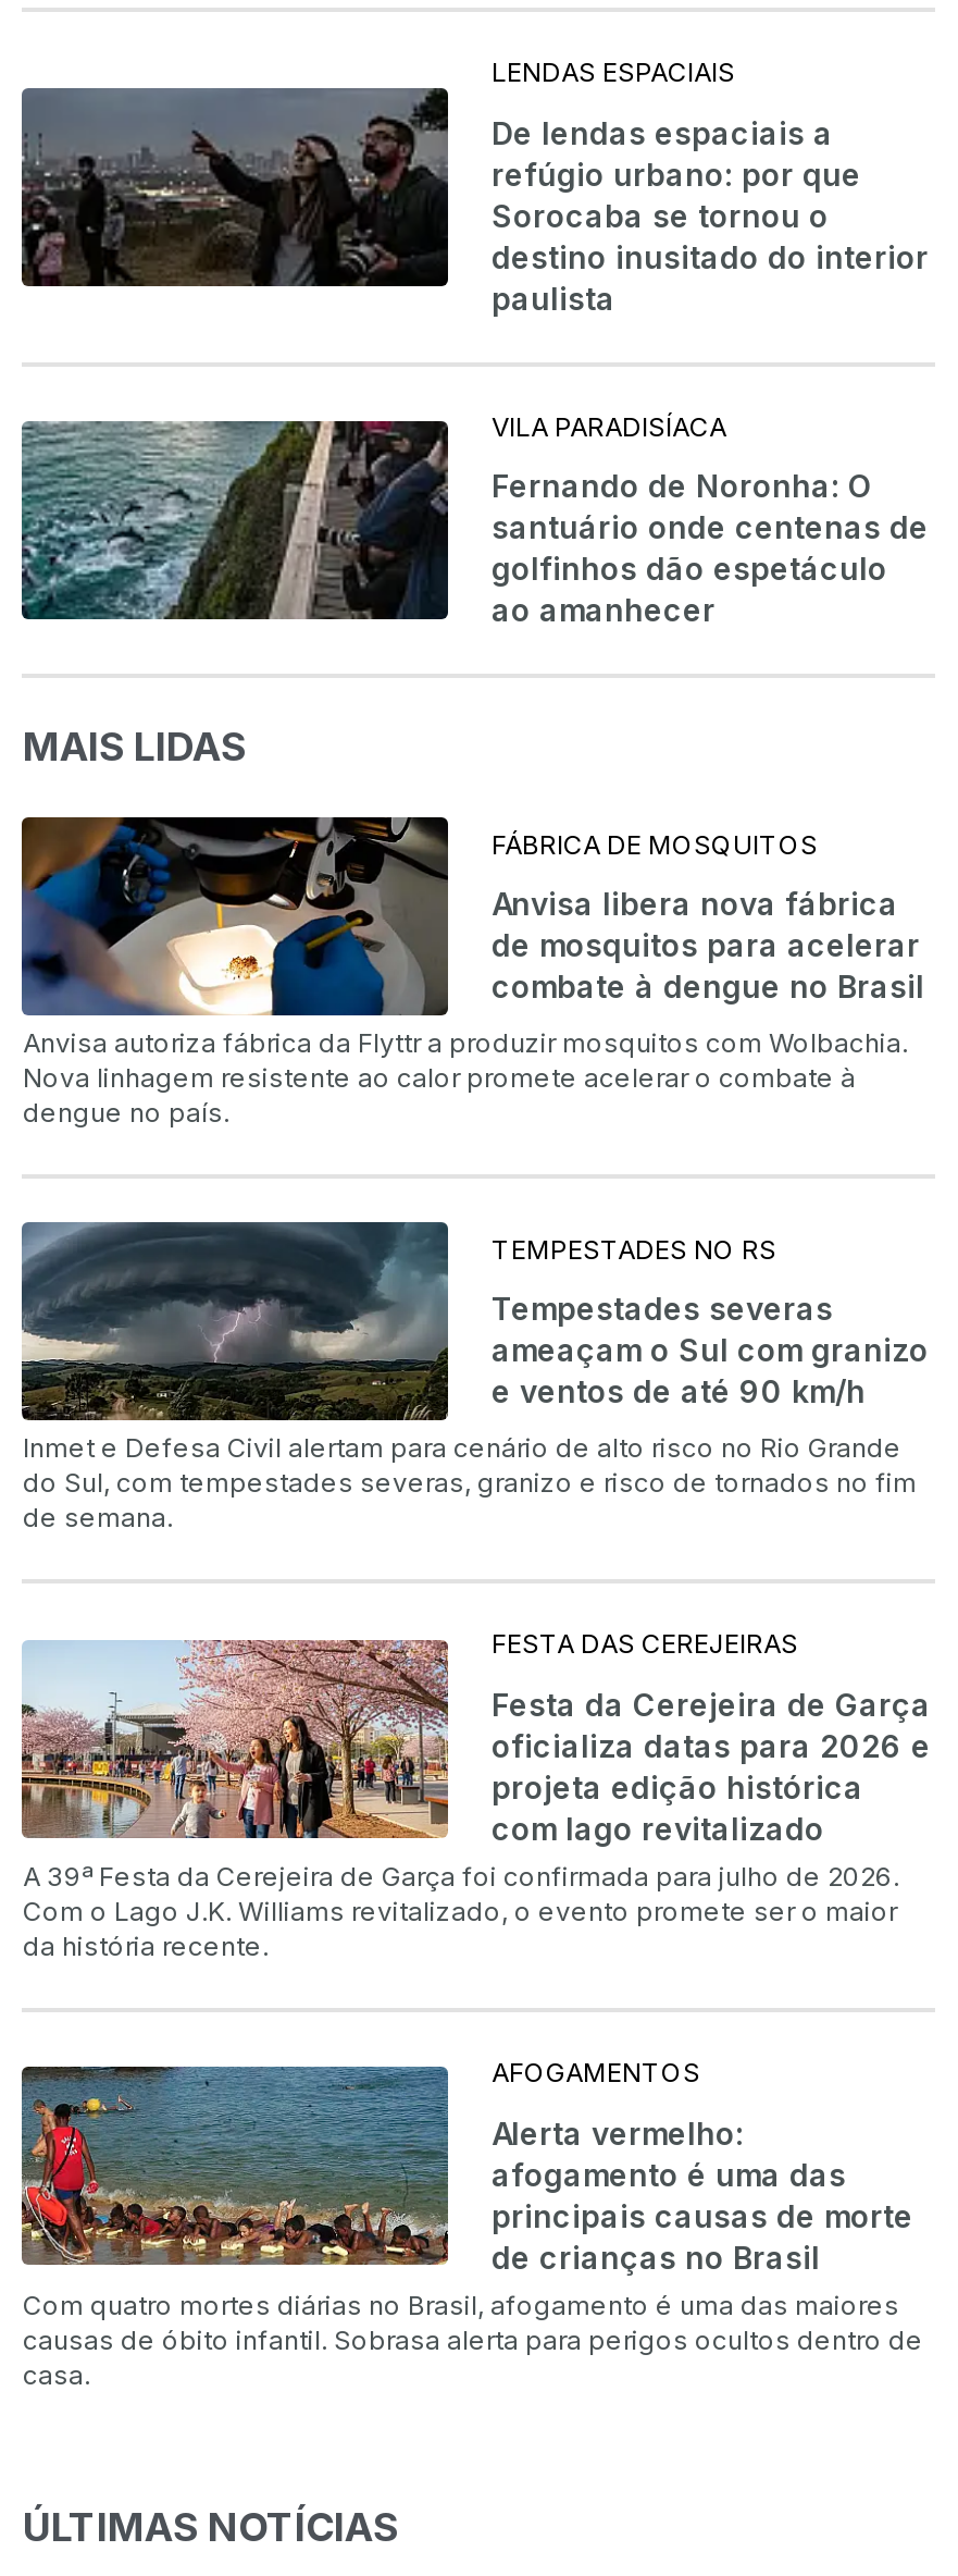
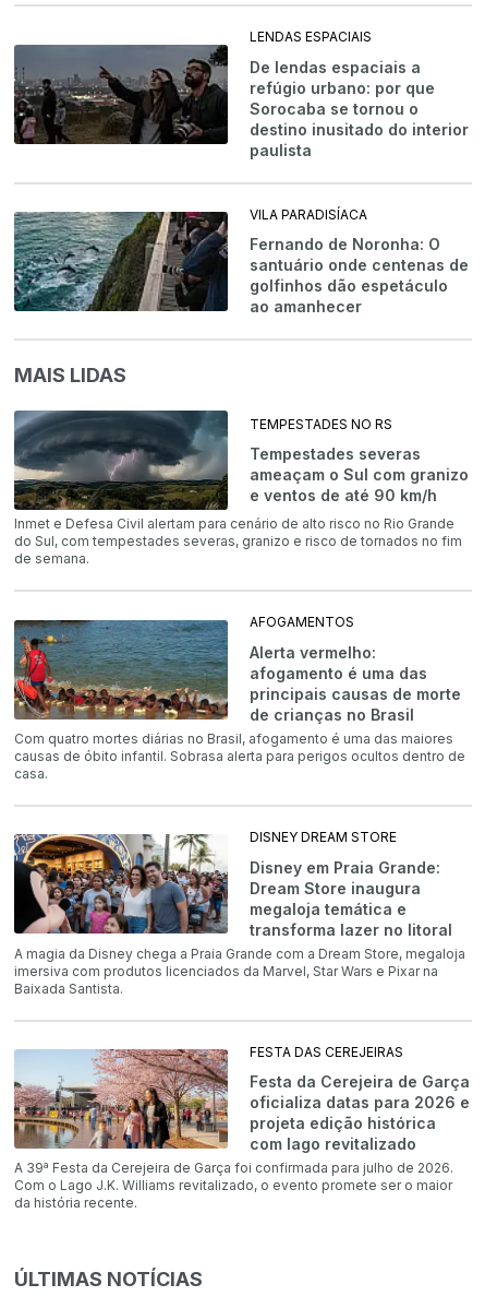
[20,815,924,1129] [image] | FÁBRICA DE MOSQUITOS | Anvisa libera nova fábrica | de mosquitos para acelerar | combate à dengue no Brasil | Anvisa autoriza fábrica da Flyttr a produzir mosquitos com Wolbachia. | Nova linhagem resistente ao calor promete acelerar o combate à | dengue no país. -> none
moved [17,1218,929,1534] -> [12,408,469,567]: [image] | TEMPESTADES NO RS | Tempestades severas | ameaçam o Sul com granizo | e ventos de até 90 km/h | Inmet e Defesa Civil alertam para cenário de alto risco no Rio Grande | do Sul, com tempestades severas, granizo e risco de tornados no fim | de semana.
moved [22,1628,931,1962] -> [14,1043,470,1211]: [image] | FESTA DAS CEREJEIRAS | Festa da Cerejeira de Garça | ... | Com o Lago J.K. Williams revitalizado, o evento promete ser o maior | da história recente.
moved [17,2056,923,2390] -> [12,614,466,782]: [image] | AFOGAMENTOS | Alerta vermelho: | ... | causas de óbito infantil. Sobrasa alerta para perigos ocultos dentro de | casa.
none -> [13,829,466,996] [image] | DISNEY DREAM STORE | Disney em Praia Grande: | Dream Store inaugura | megaloja temática e | transforma lazer no litoral | A magia da Disney chega a Praia Grande com a Dream Store, megaloja | imersiva com produtos licenciados da Marvel, Star Wars e Pixar na | Baixada Santista.

